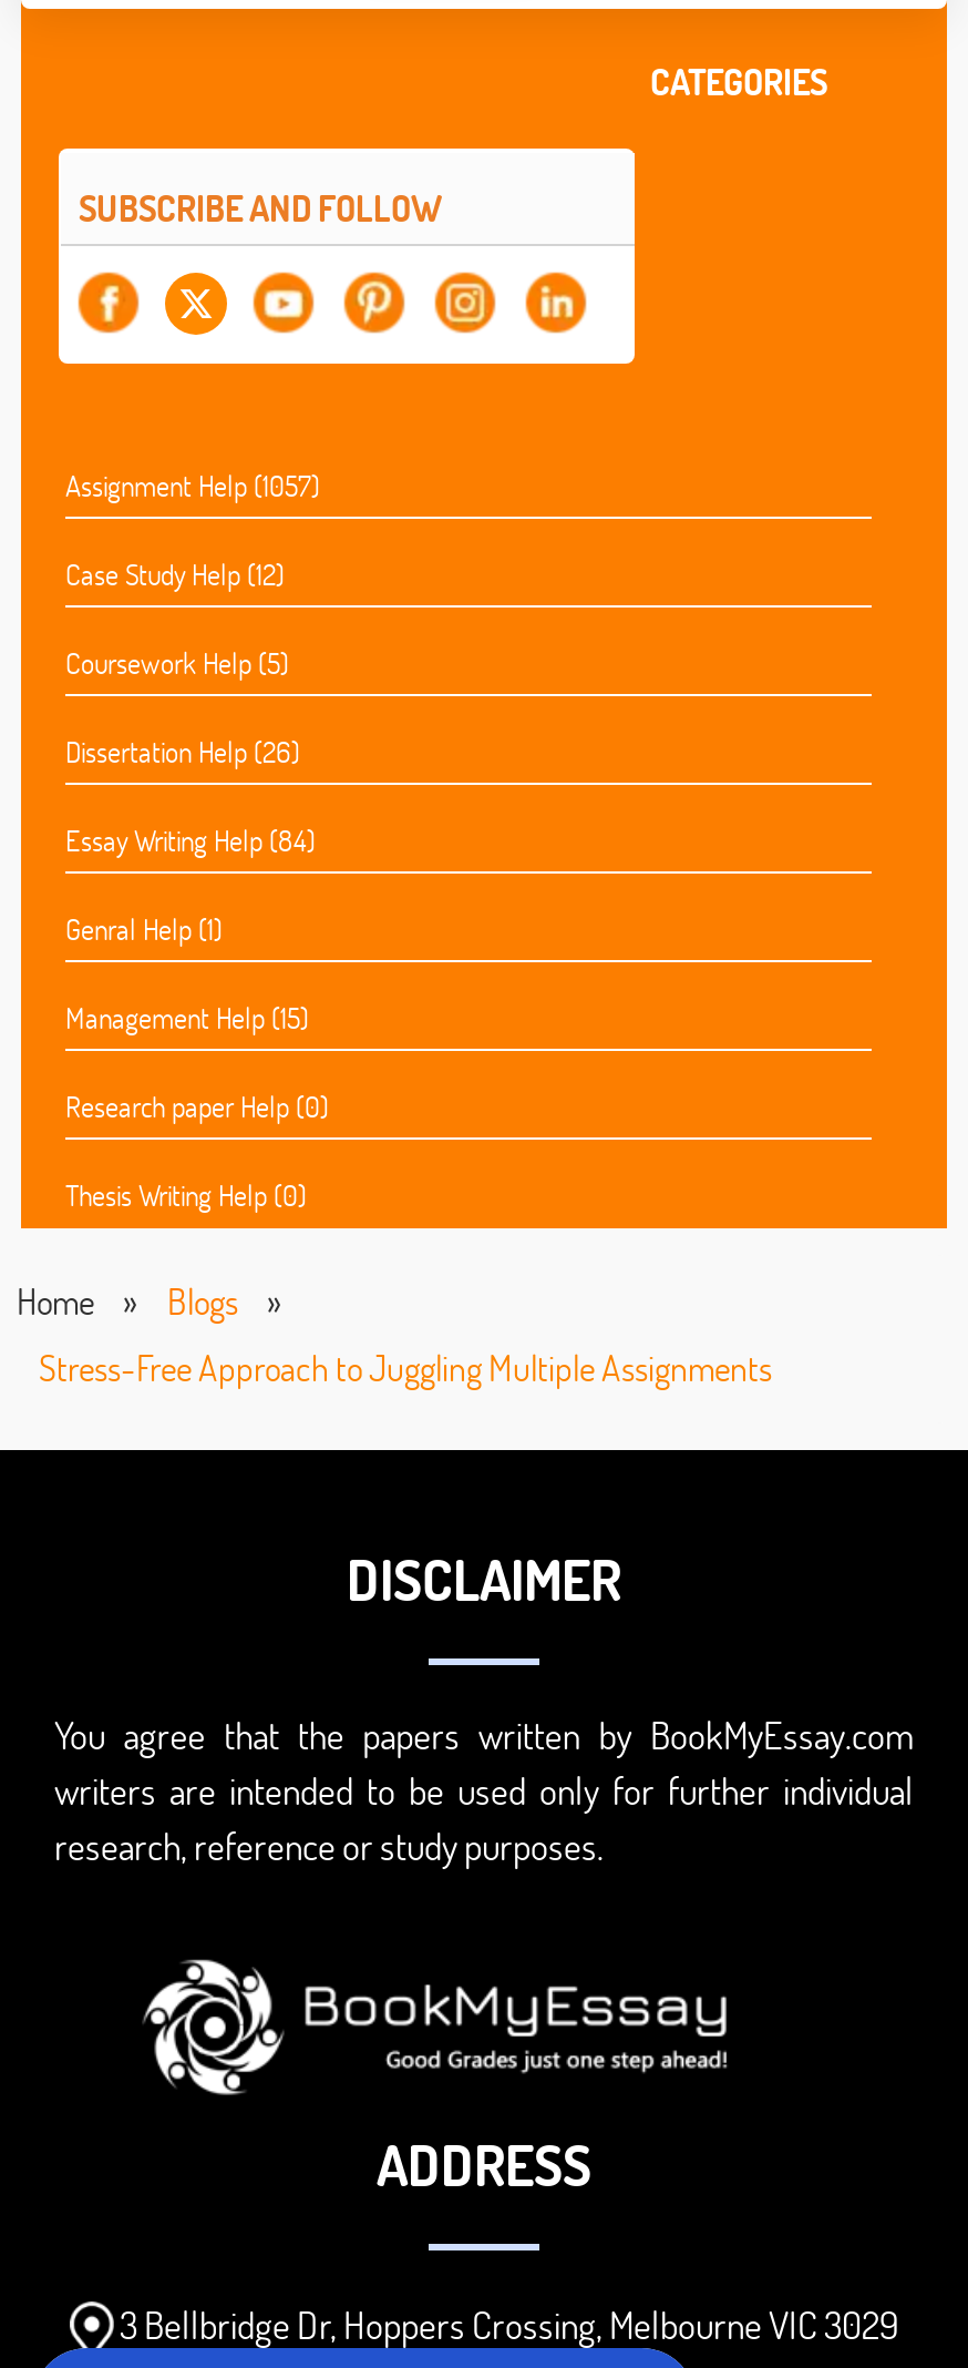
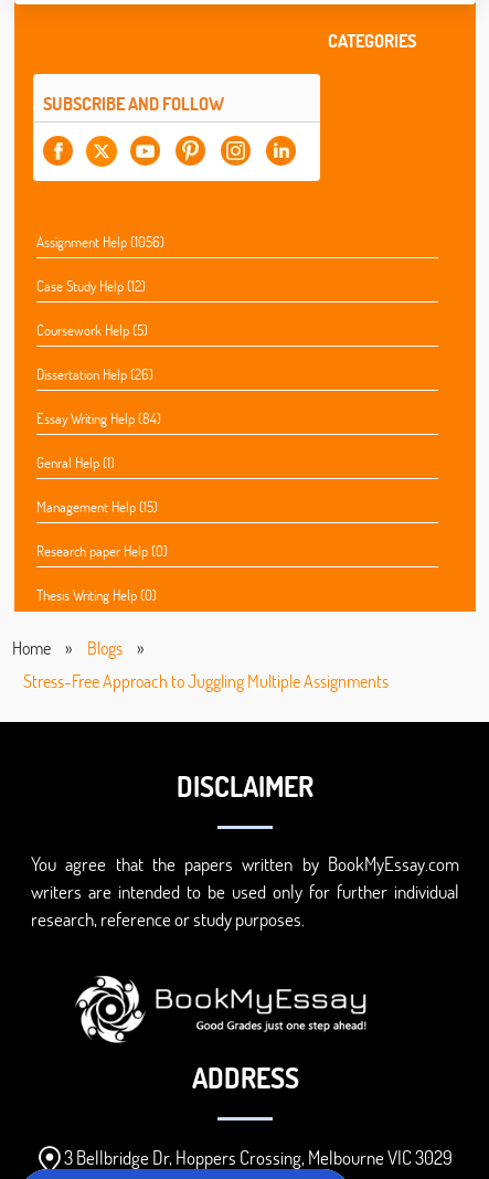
[65,466,320,506] Assignment Help (1057) -> [36,232,164,252] Assignment Help (1056)

